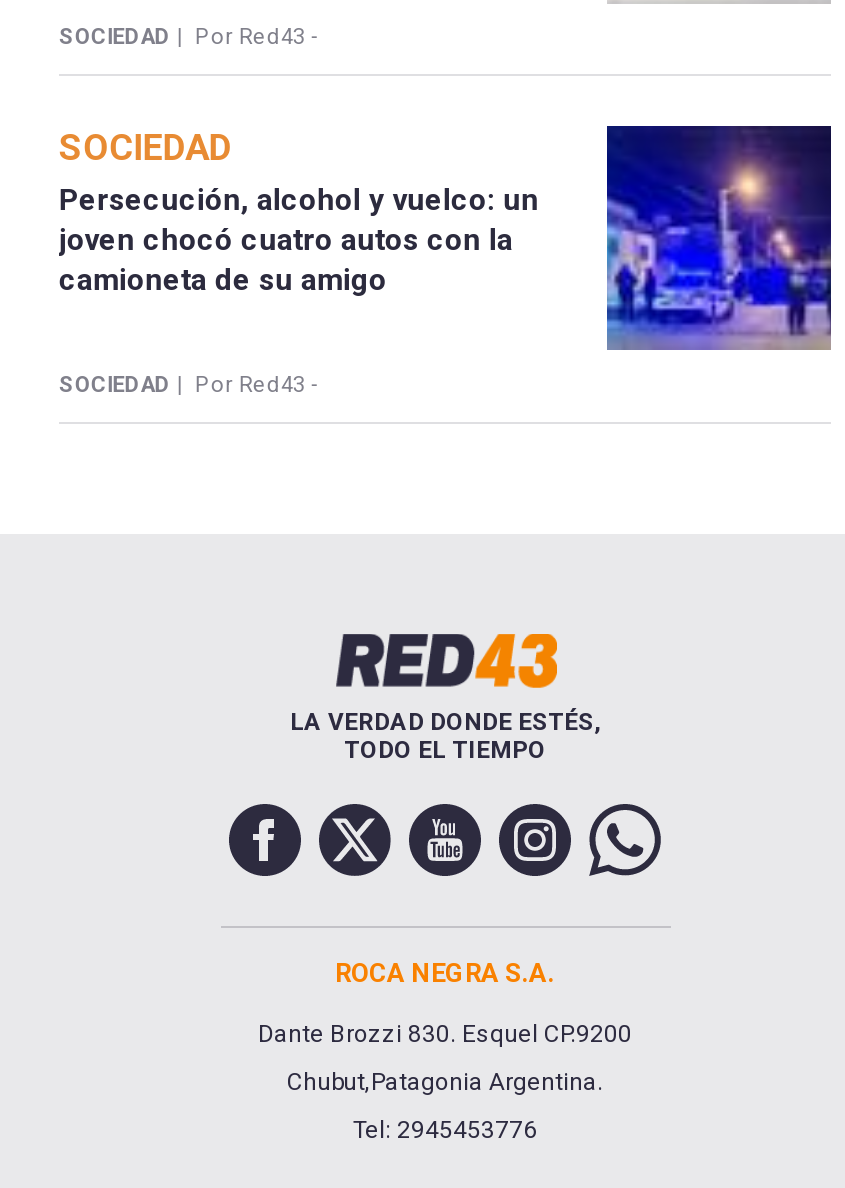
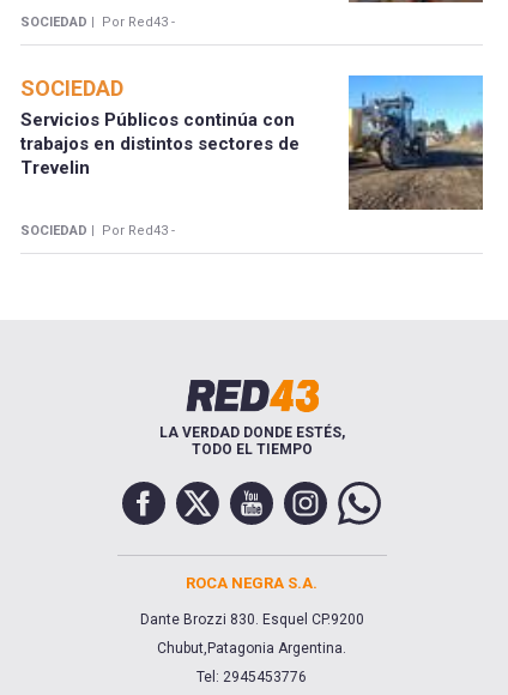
[605,124,833,352] [image] -> [347,74,484,211] [image]
[59,181,539,297] Persecución, alcohol y vuelco: un | joven chocó cuatro autos con la | camioneta de su amigo -> [20,109,299,178] Servicios Públicos continúa con | trabajos en distintos sectores de | Trevelin

